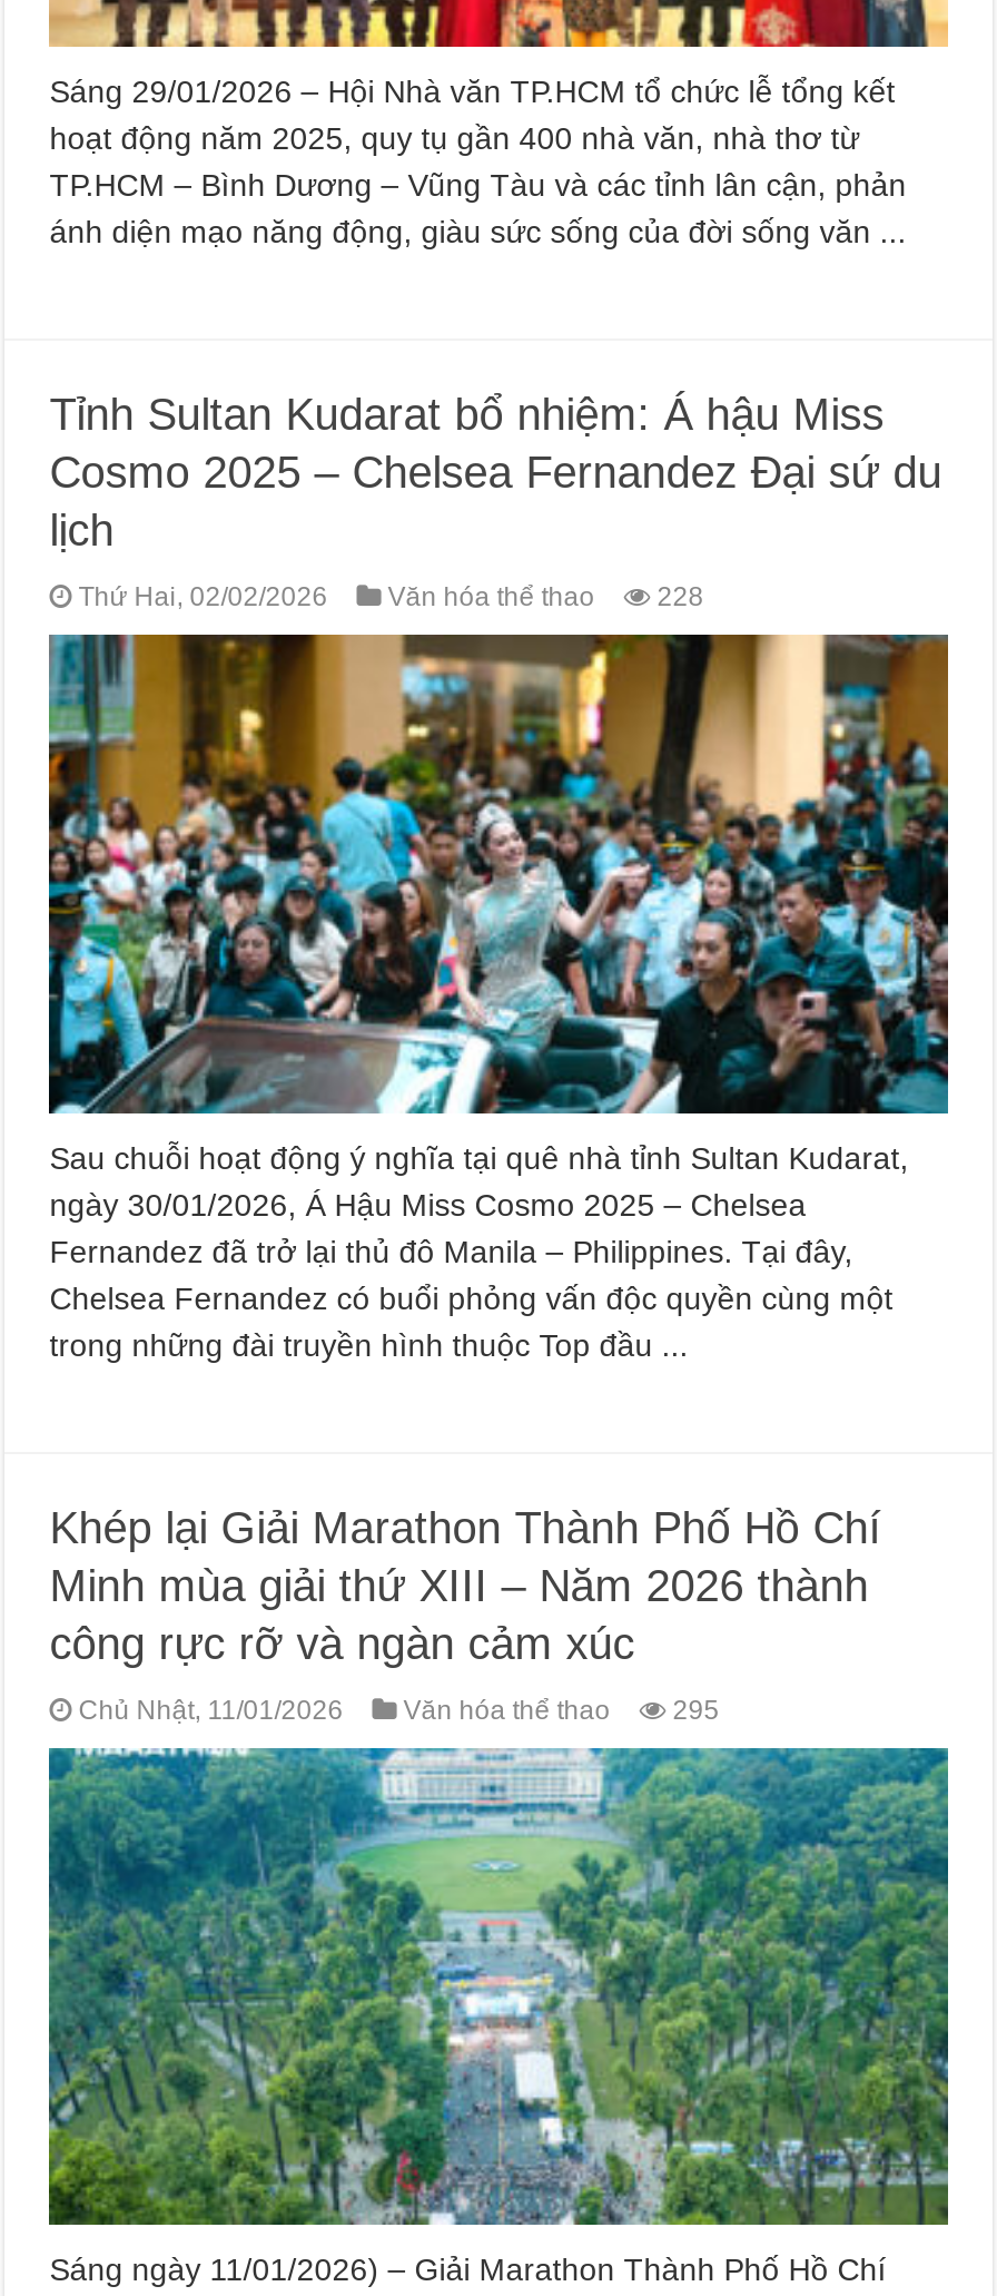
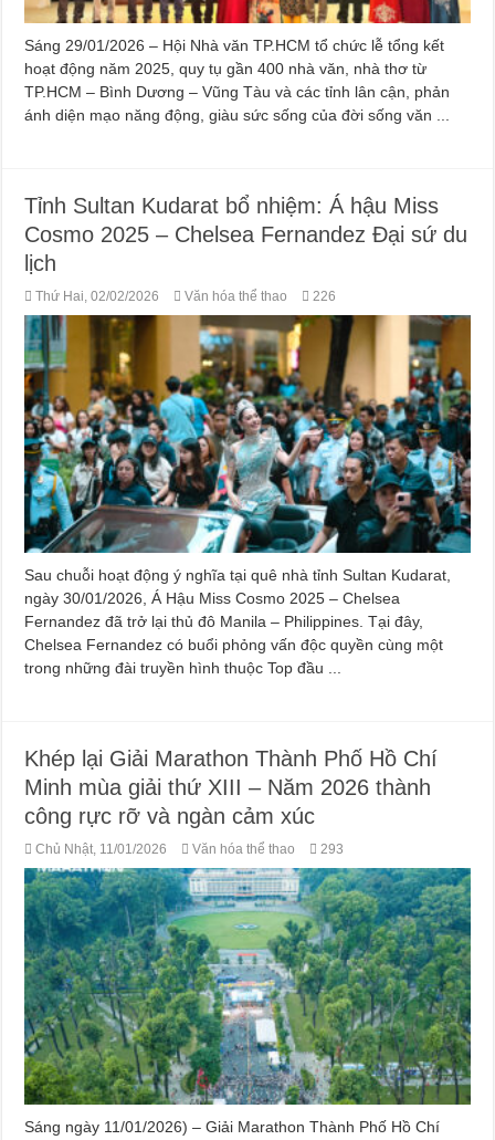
[78,581,704,612] Thứ Hai, 02/02/2026 Văn hóa thể thao 228 -> [36,288,336,304] Thứ Hai, 02/02/2026 Văn hóa thể thao 226
[78,1694,719,1725] Chủ Nhật, 11/01/2026 Văn hóa thể thao 295 -> [36,841,344,856] Chủ Nhật, 11/01/2026 Văn hóa thể thao 293

